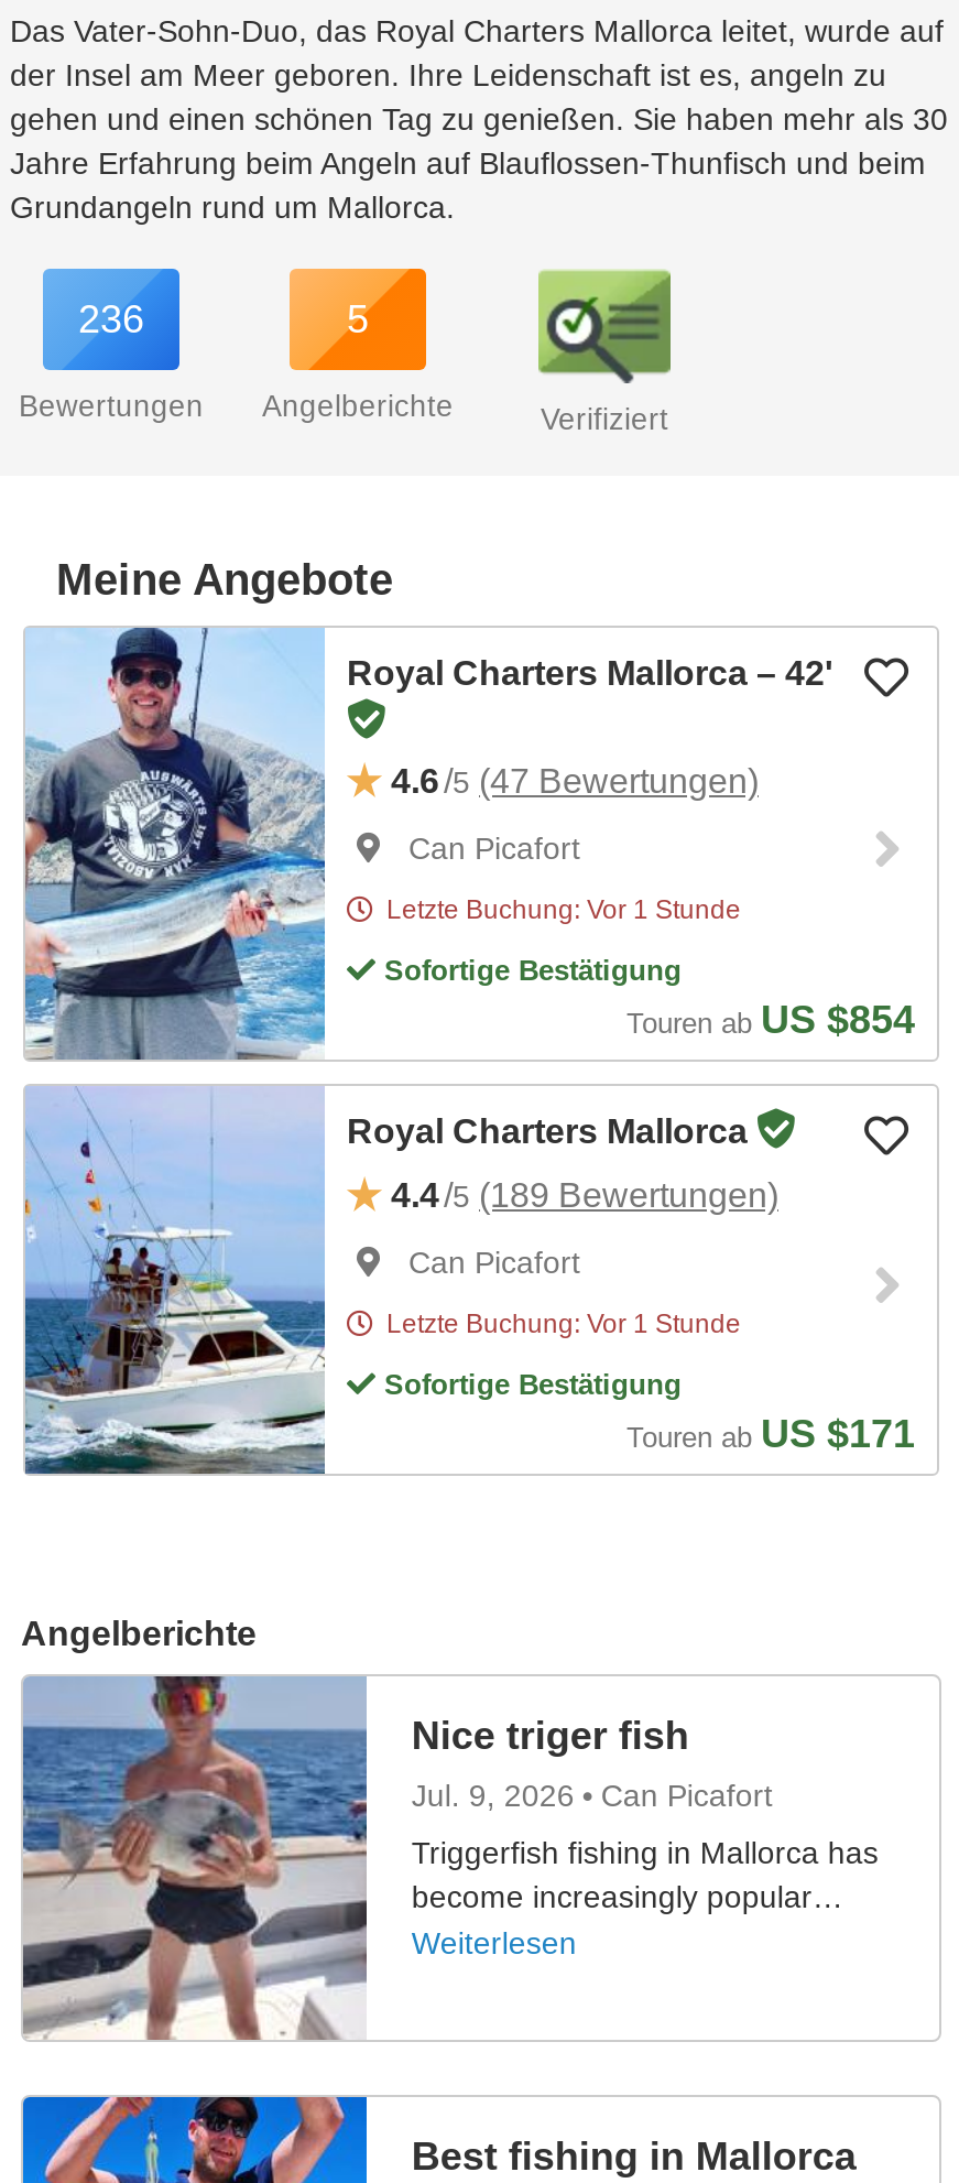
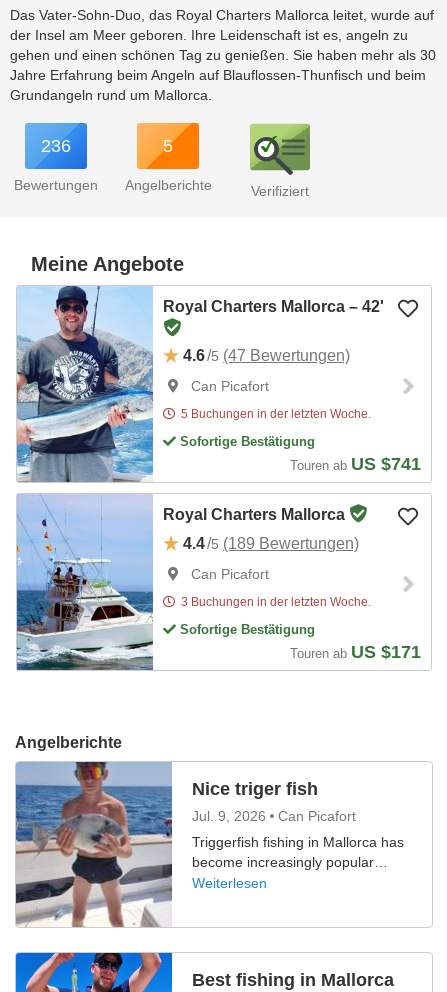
[373,894,741,925] Letzte Buchung: Vor 1 Stunde -> [175,407,371,421] 5 Buchungen in der letzten Woche.
[626,998,915,1042] Touren ab US $854 -> [290,454,421,474] Touren ab US $741
[373,1308,741,1339] Letzte Buchung: Vor 1 Stunde -> [175,595,371,609] 3 Buchungen in der letzten Woche.

